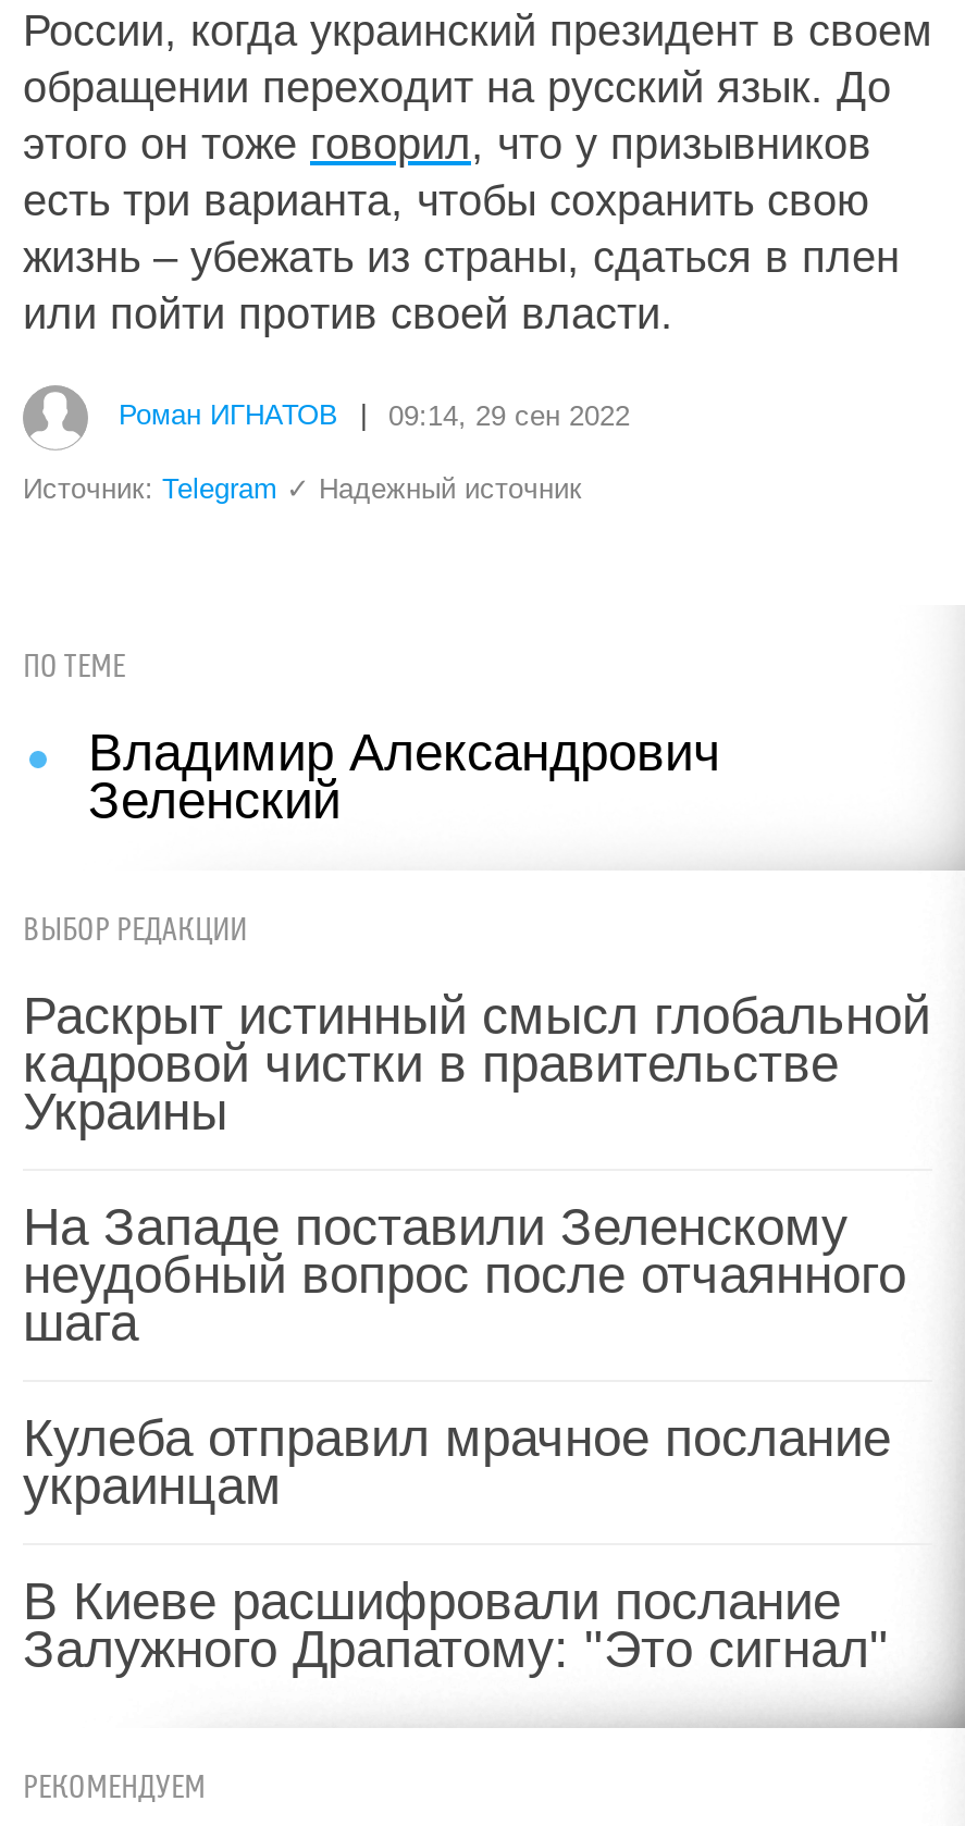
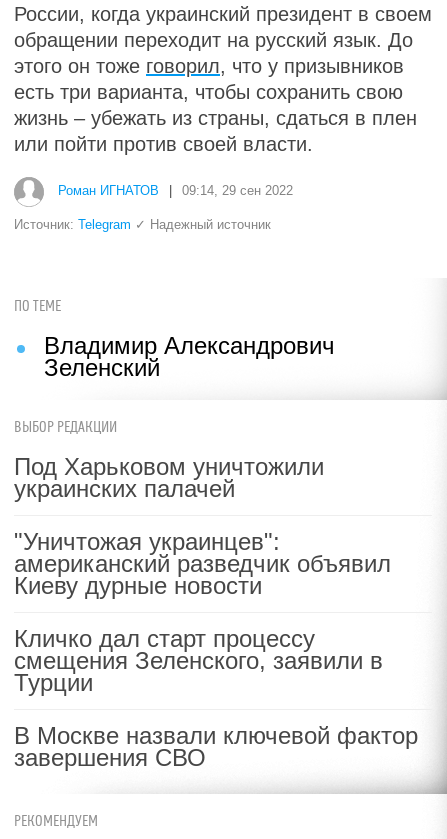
[23,986,930,1140] Раскрыт истинный смысл глобальной | кадровой чистки в правительстве | Украины -> [14,453,324,502] Под Харьковом уничтожили | украинских палачей
[23,1197,906,1352] На Западе поставили Зеленскому | неудобный вопрос после отчаянного | шага -> [14,528,391,599] "Уничтожая украинцев": | американский разведчик объявил | Киеву дурные новости
[23,1408,891,1515] Кулеба отправил мрачное послание | украинцам -> [14,625,383,696] Кличко дал старт процессу | смещения Зеленского, заявили в | Турции
[23,1571,889,1678] В Киеве расшифровали послание | Залужного Драпатому: "Это сигнал" -> [14,722,418,771] В Москве назвали ключевой фактор | завершения СВО

